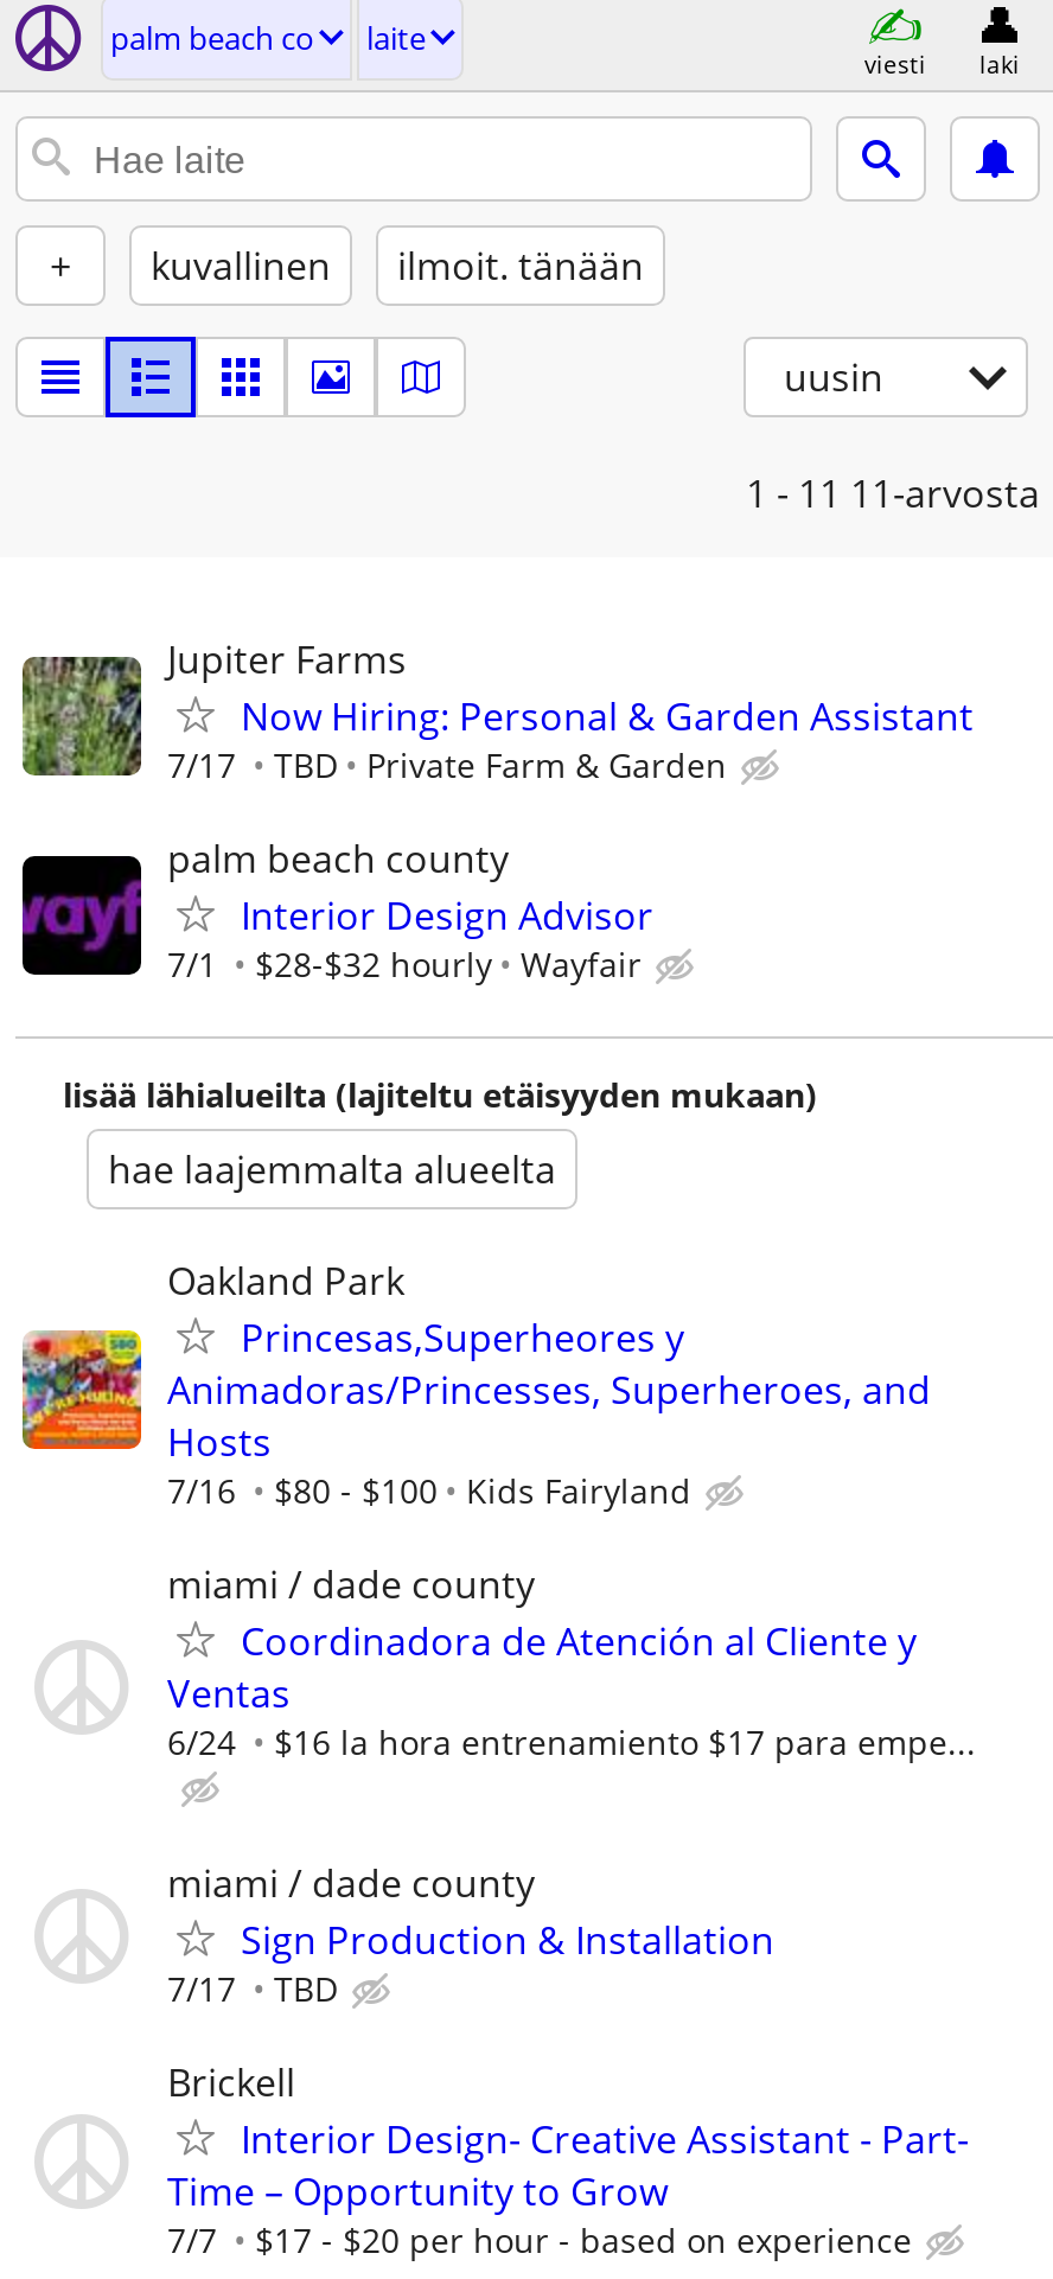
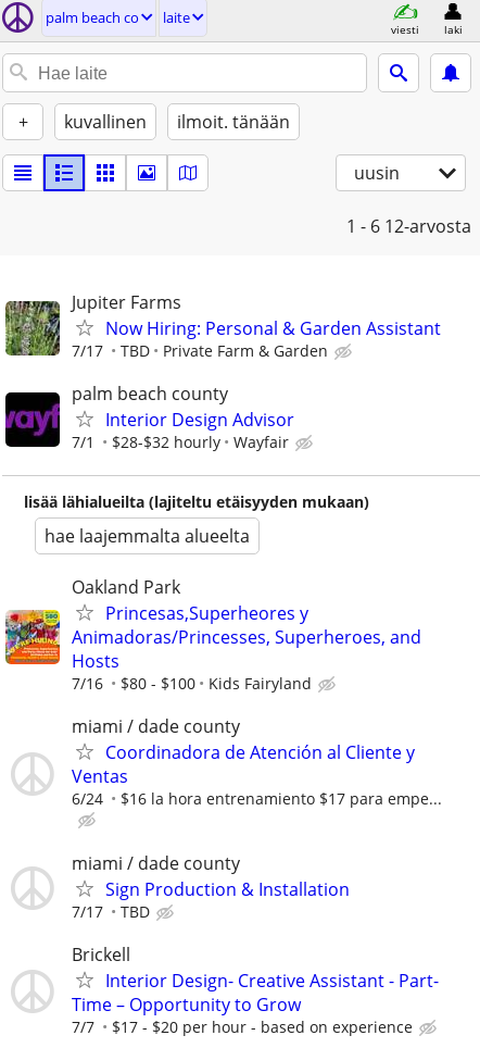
[746,467,1040,519] 1 - 11 11-arvosta -> [346,214,471,238] 1 - 6 12-arvosta

